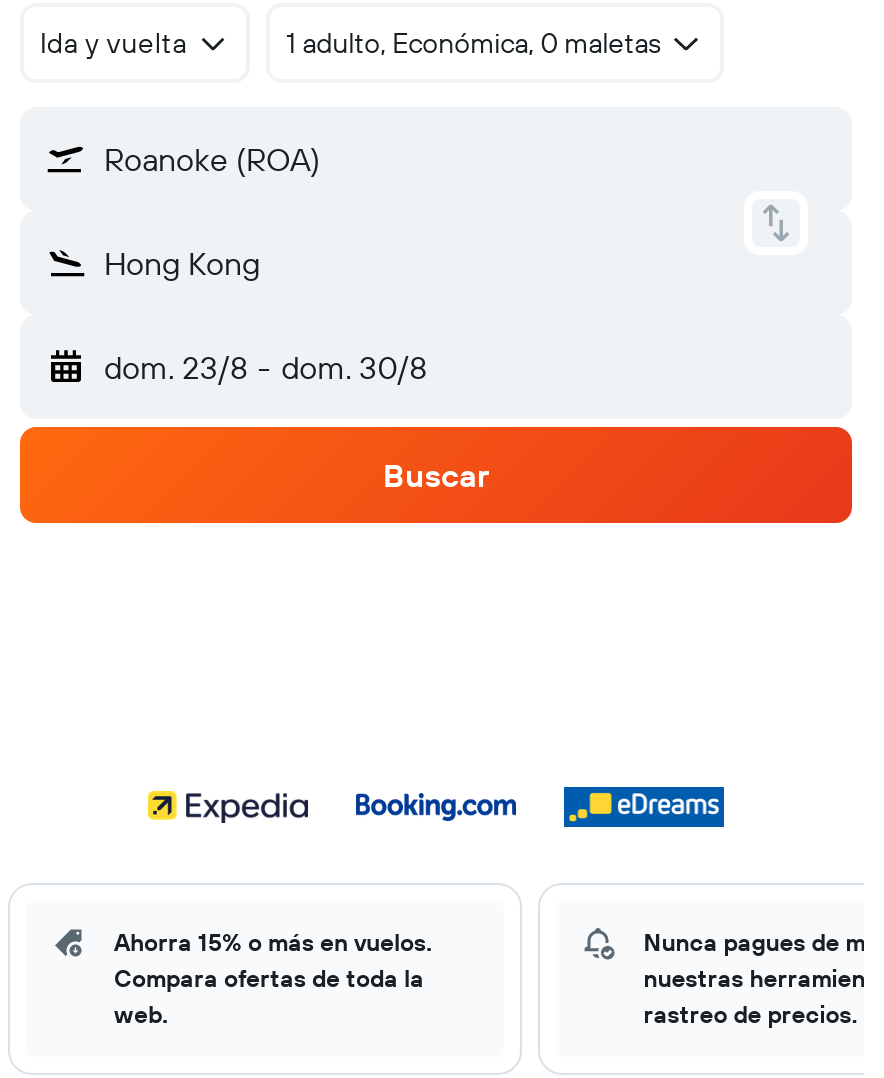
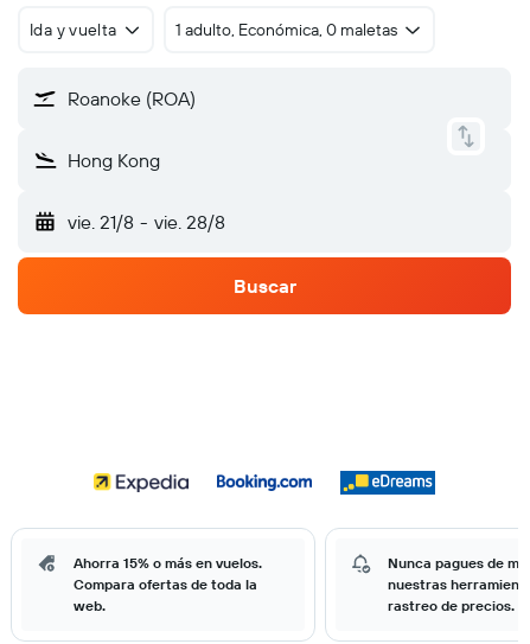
[104,347,427,387] dom. 23/8 - dom. 30/8 -> [68,210,225,234] vie. 21/8 - vie. 28/8

